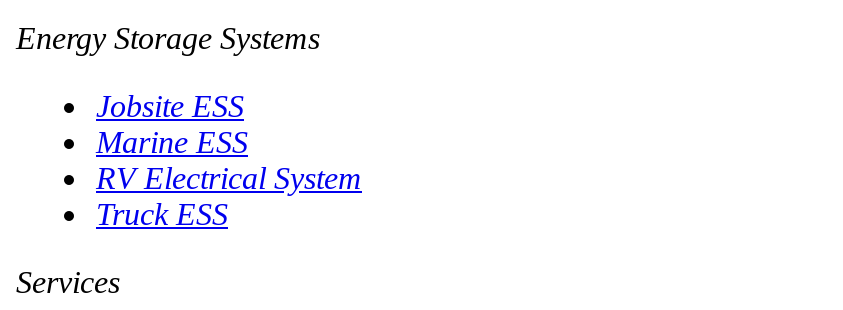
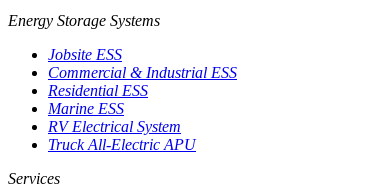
none -> [48,63,237,98] Commercial & Industrial ESS | Residential ESS
[96,197,228,231] Truck ESS -> [48,135,196,152] Truck All-Electric APU

